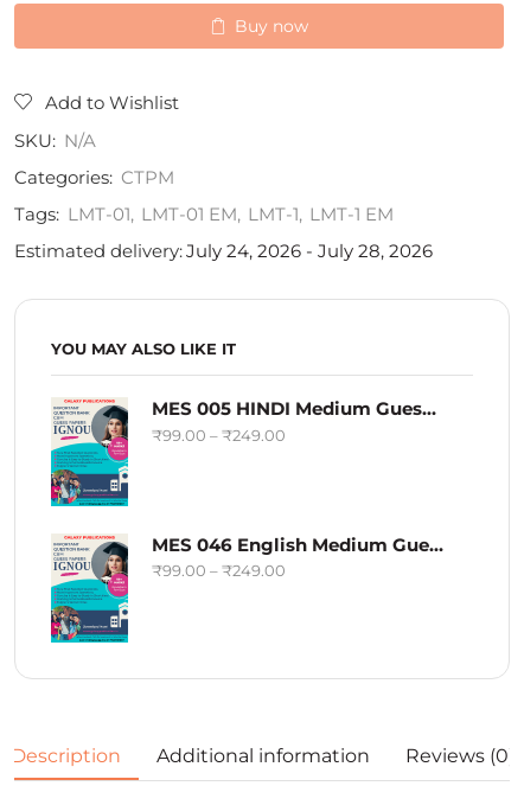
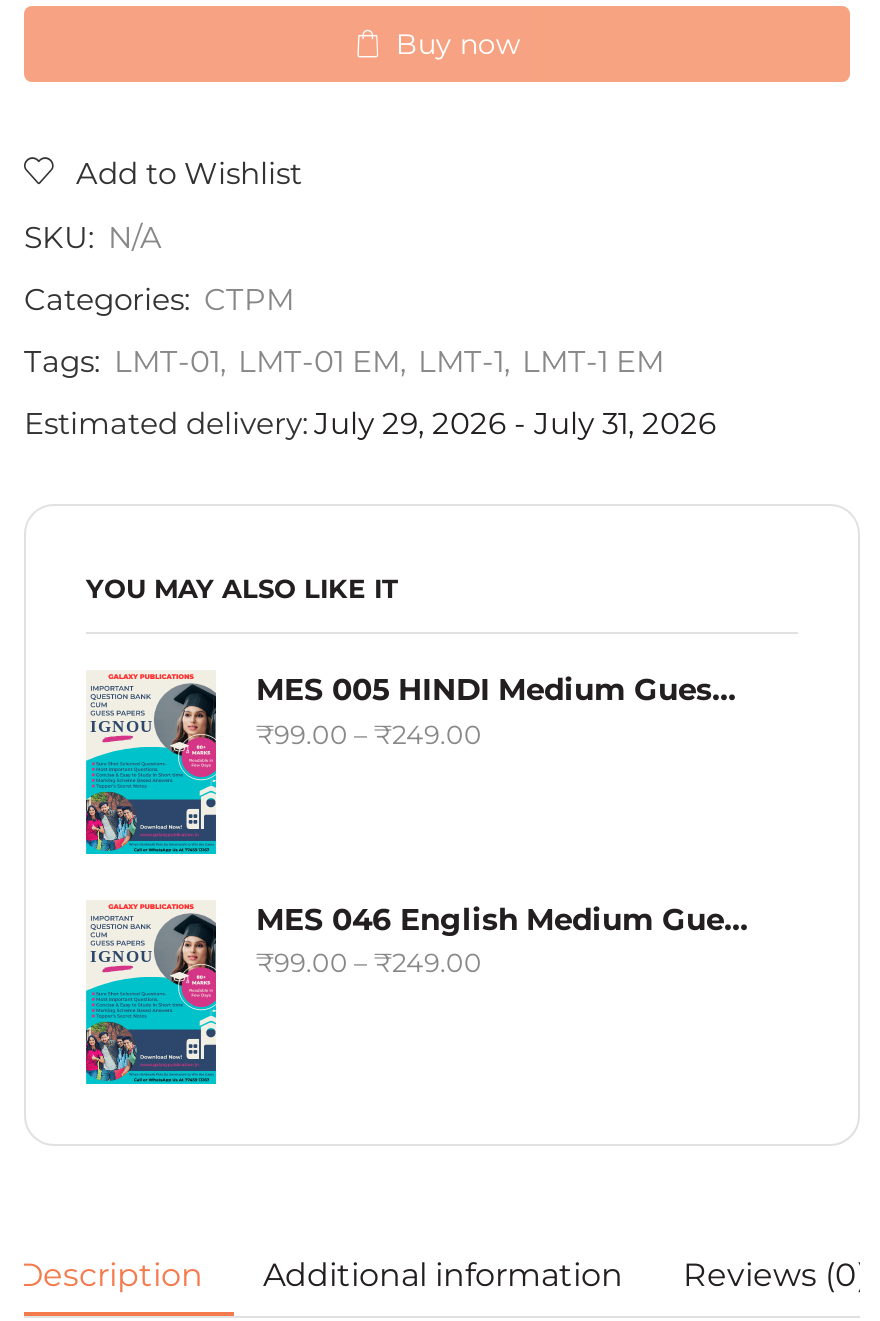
[14,240,433,262] Estimated delivery: July 24, 2026 - July 28, 2026 -> [24,404,716,442] Estimated delivery: July 29, 2026 - July 31, 2026

